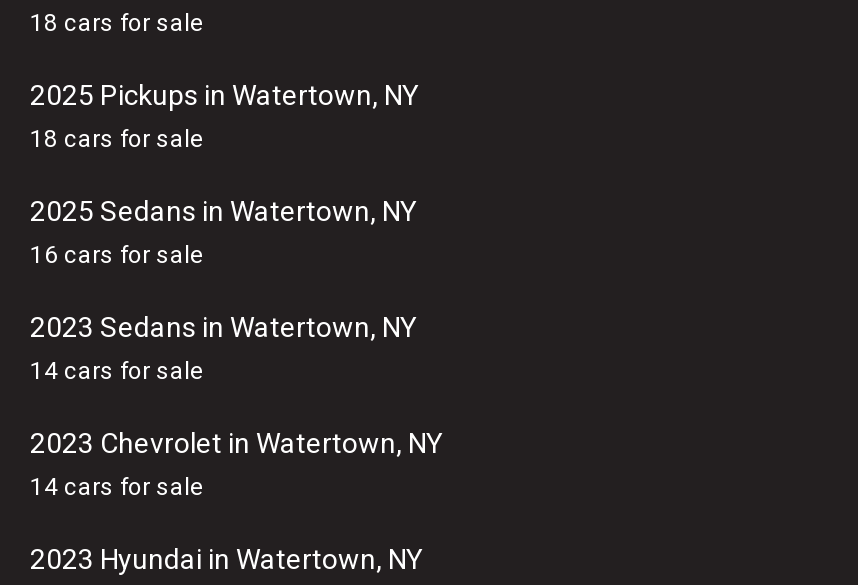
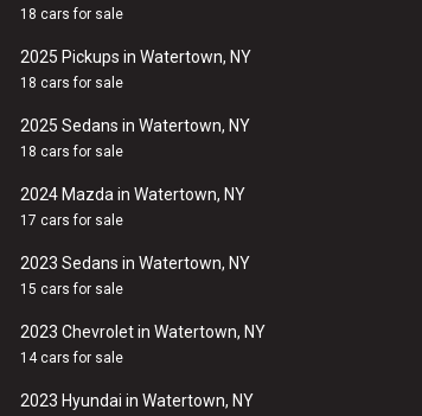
[30,241,204,269] 16 cars for sale -> [20,143,245,229] 18 cars for sale | 2024 Mazda in Watertown, NY | 17 cars for sale
[30,357,204,385] 14 cars for sale -> [20,281,123,297] 15 cars for sale

